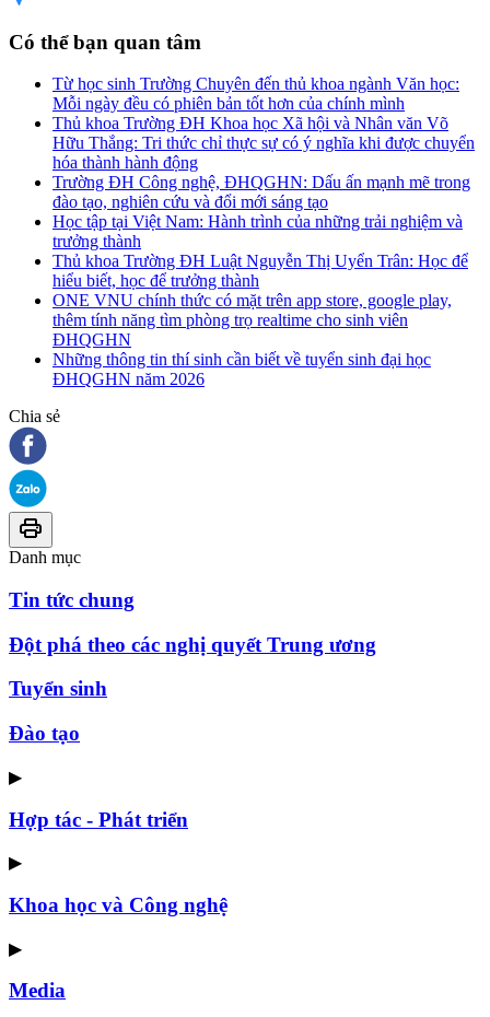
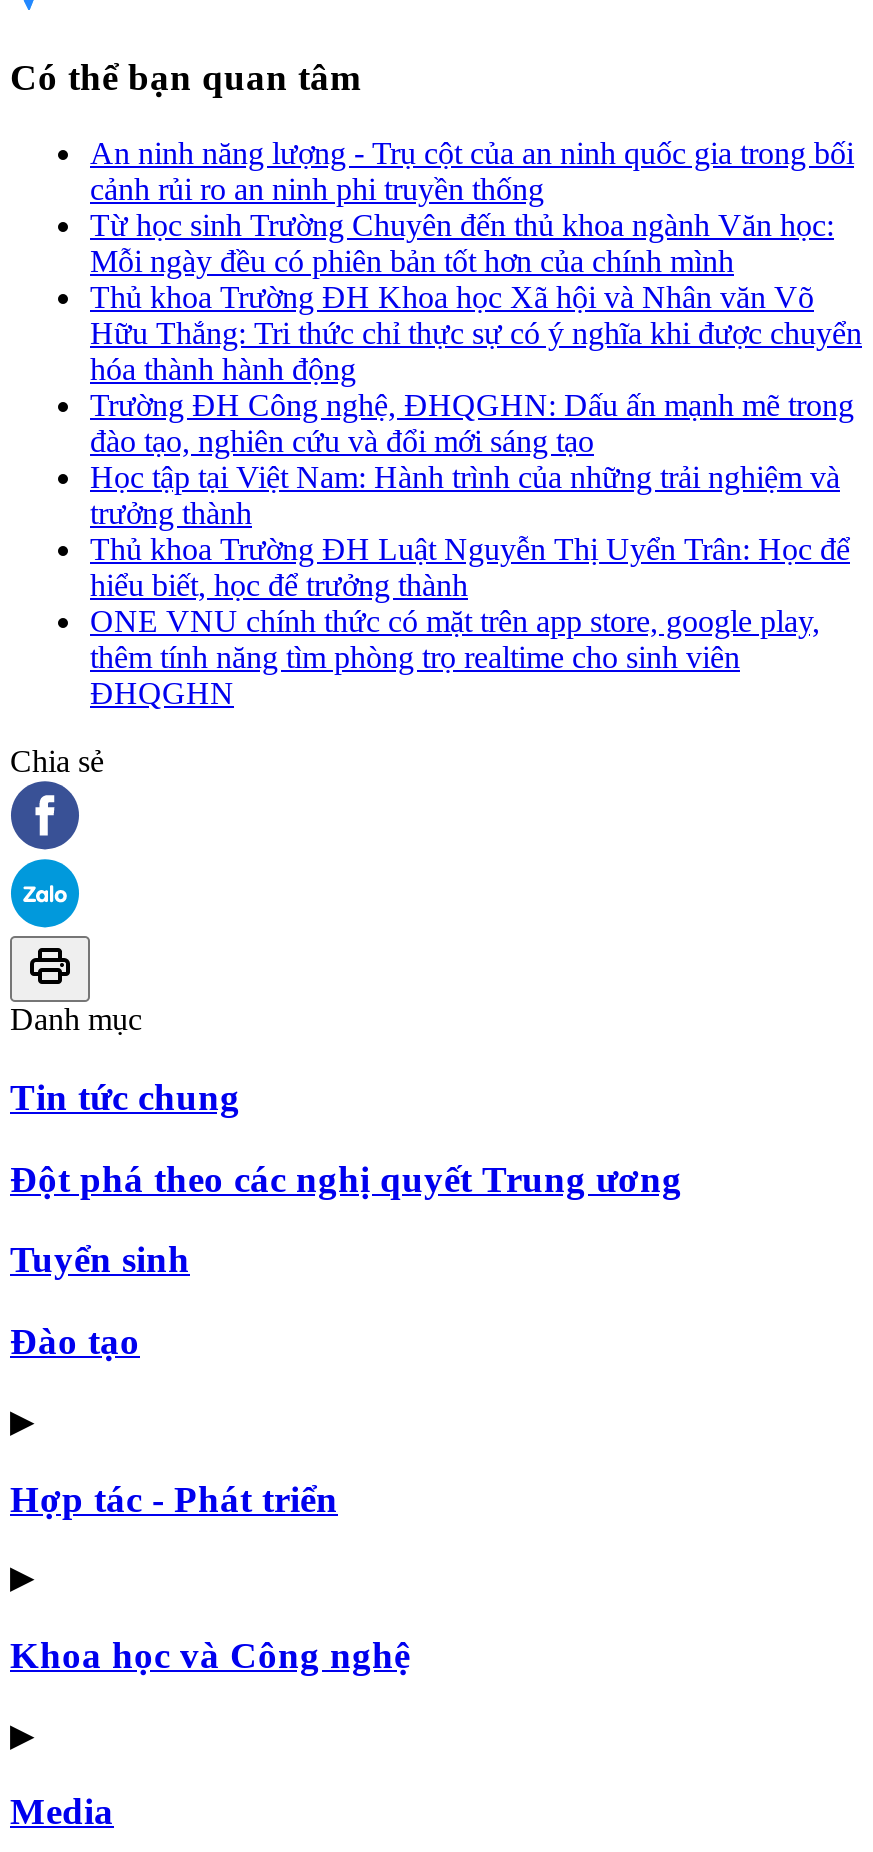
none -> [90,136,854,206] An ninh năng lượng - Trụ cột của an ninh quốc gia trong bối | cảnh rủi ro an ninh phi truyền thống
moved [52,75,475,349] -> [90,208,862,710]: Từ học sinh Trường Chuyên đến thủ khoa ngành Văn học: | Mỗi ngày đều có phiên bản tốt hơn của chính mình | Thủ khoa Trường ĐH Khoa học Xã hội và Nhân văn Võ | ... | thêm tính năng tìm phòng trọ realtime cho sinh viên | ĐHQGHN
[52,350,431,388] Những thông tin thí sinh cần biết về tuyển sinh đại học | ĐHQGHN năm 2026 -> none

